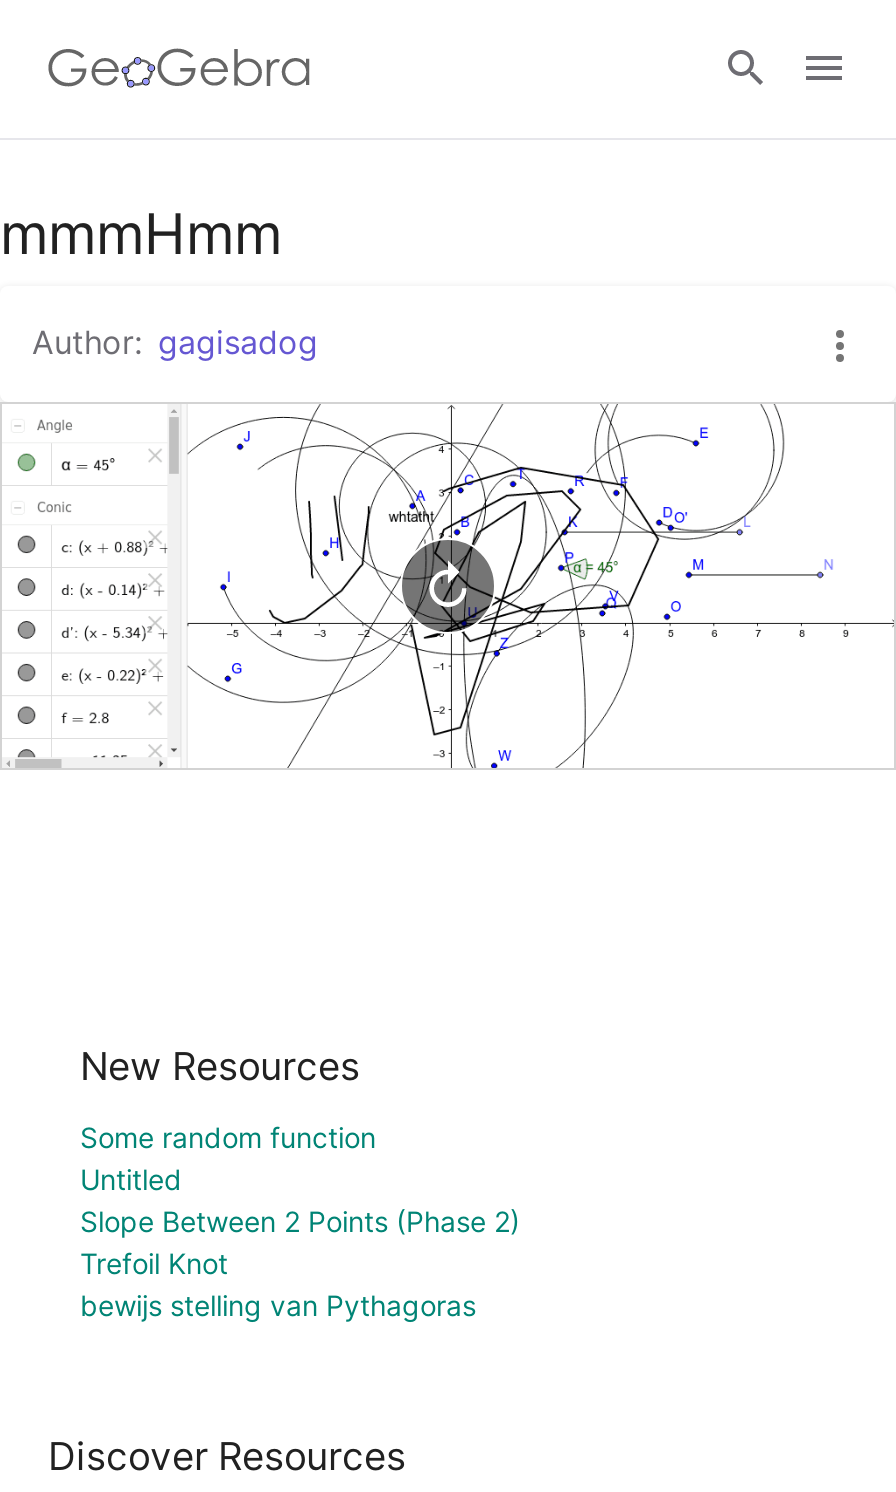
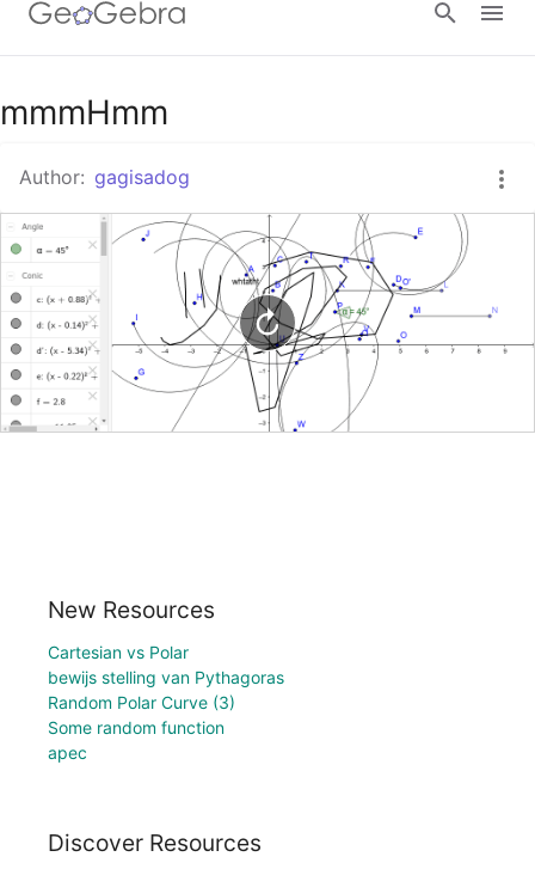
moved [80,1120,376,1154] -> [48,717,225,737]: Some random function
[80,1162,520,1280] Untitled | Slope Between 2 Points (Phase 2) | Trefoil Knot -> [48,642,189,662] Cartesian vs Polar
moved [80,1288,476,1322] -> [48,667,284,687]: bewijs stelling van Pythagoras
none -> [48,692,235,762] Random Polar Curve (3) | apec

